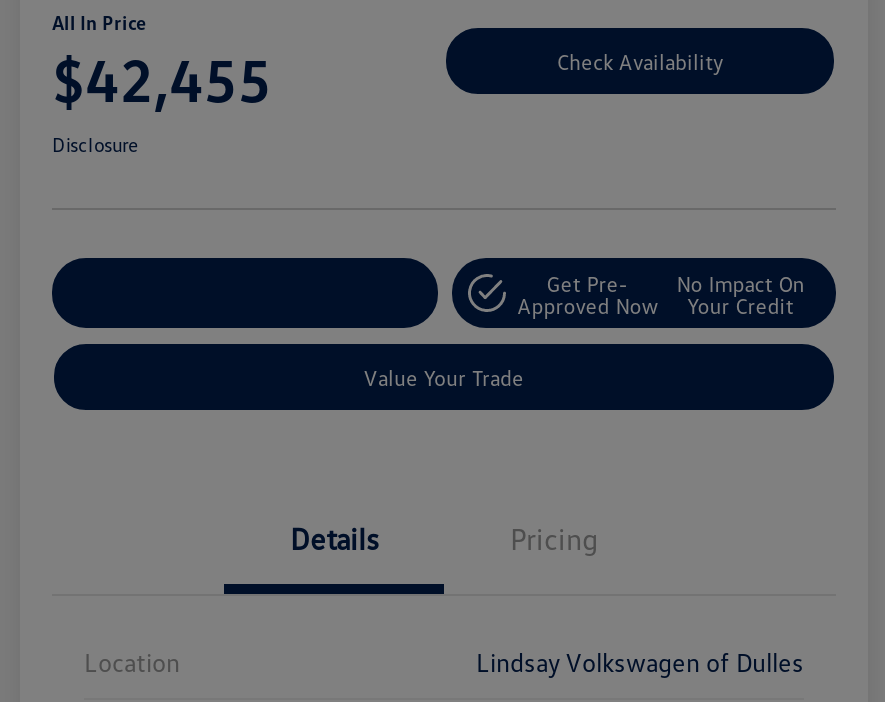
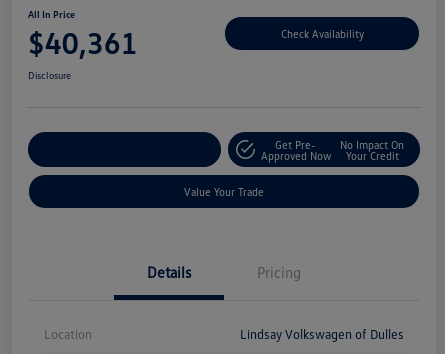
[52,42,272,116] $42,455 -> [28,24,138,61] $40,361

